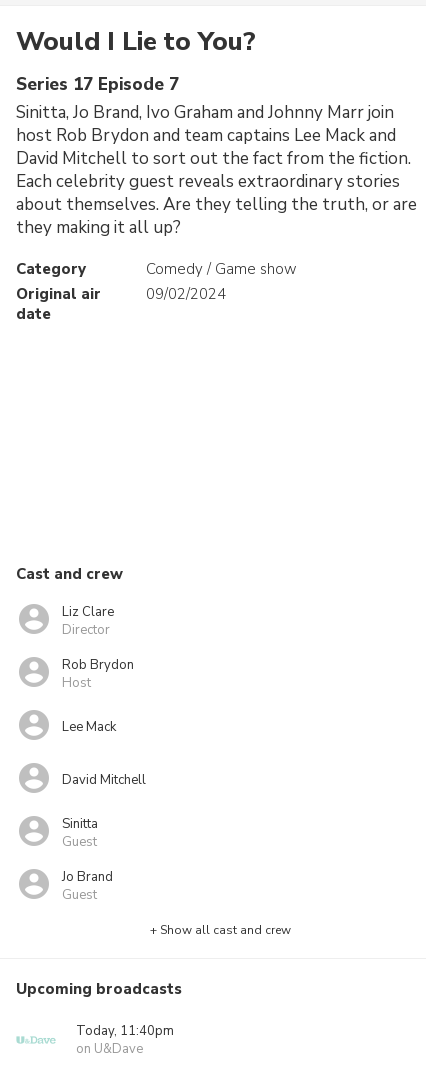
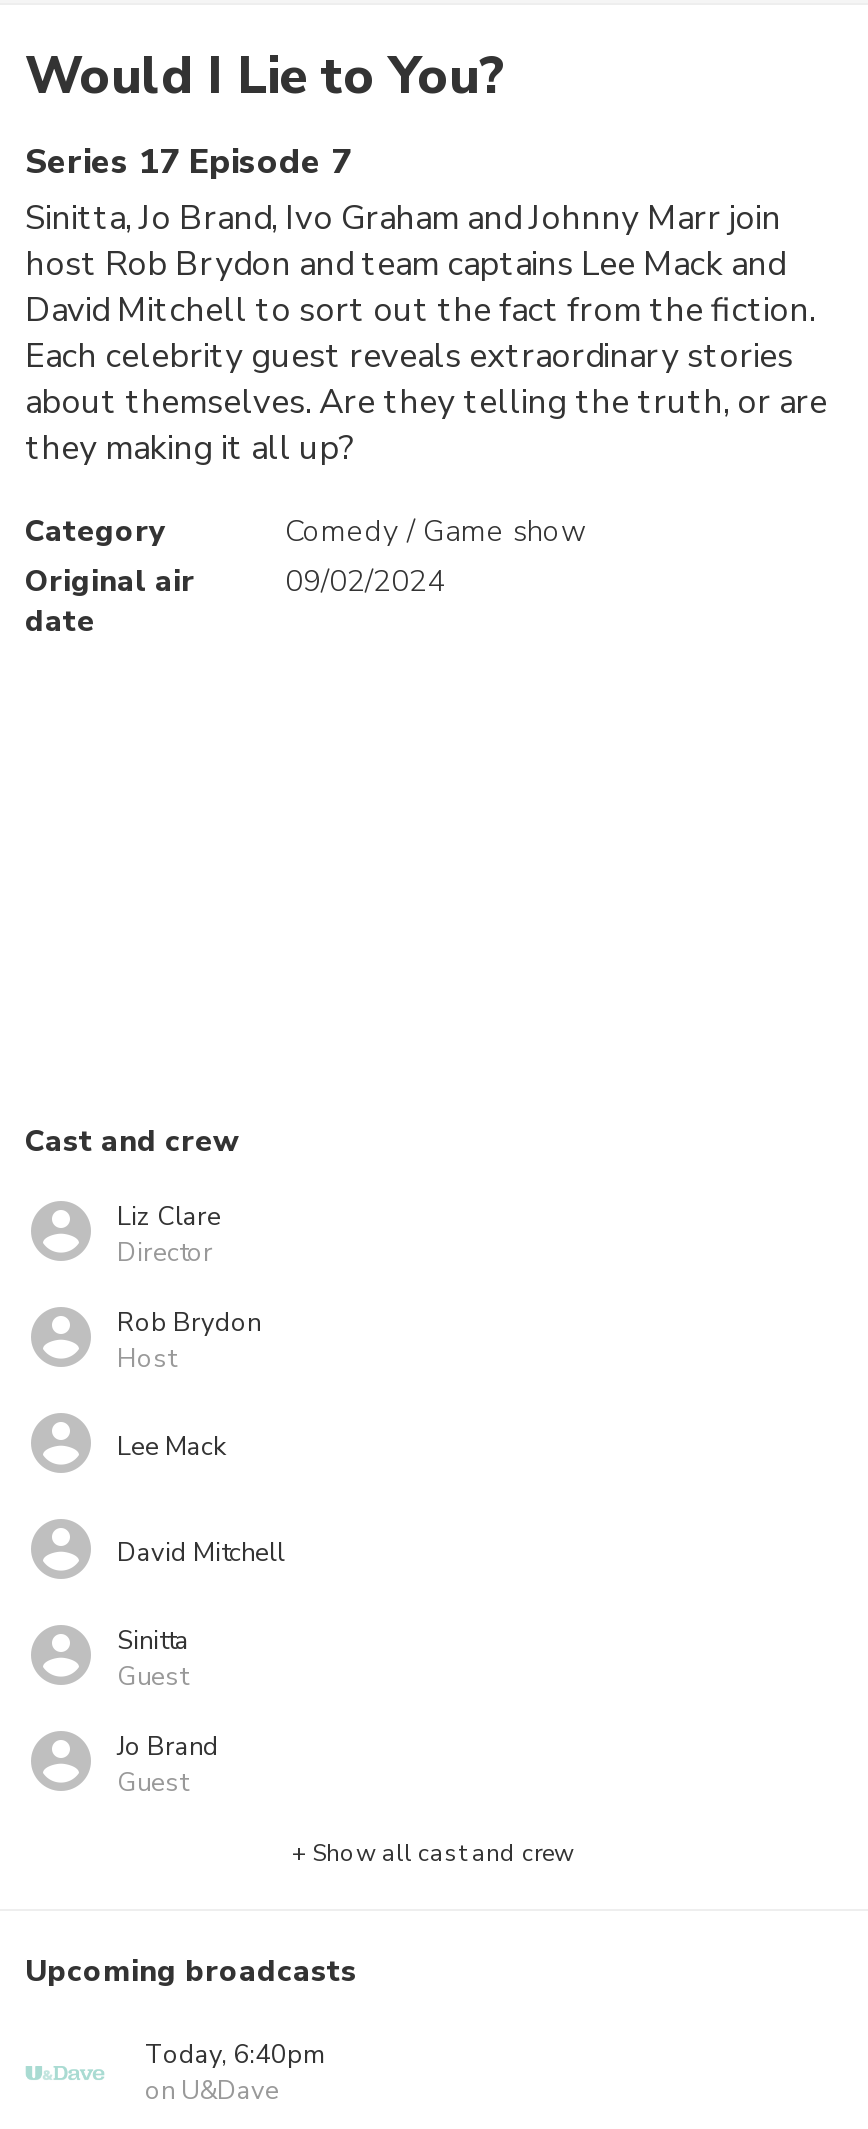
[76,1022,174,1040] Today, 11:40pm -> [145,2037,325,2073] Today, 6:40pm

